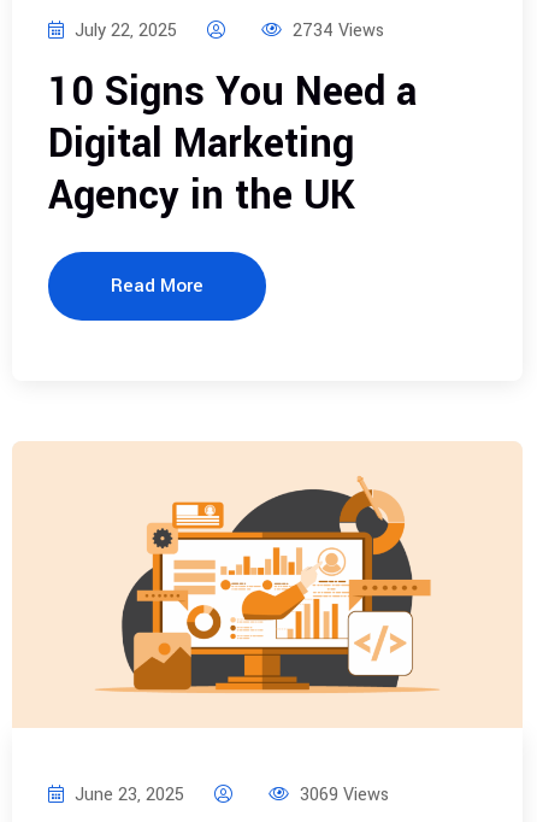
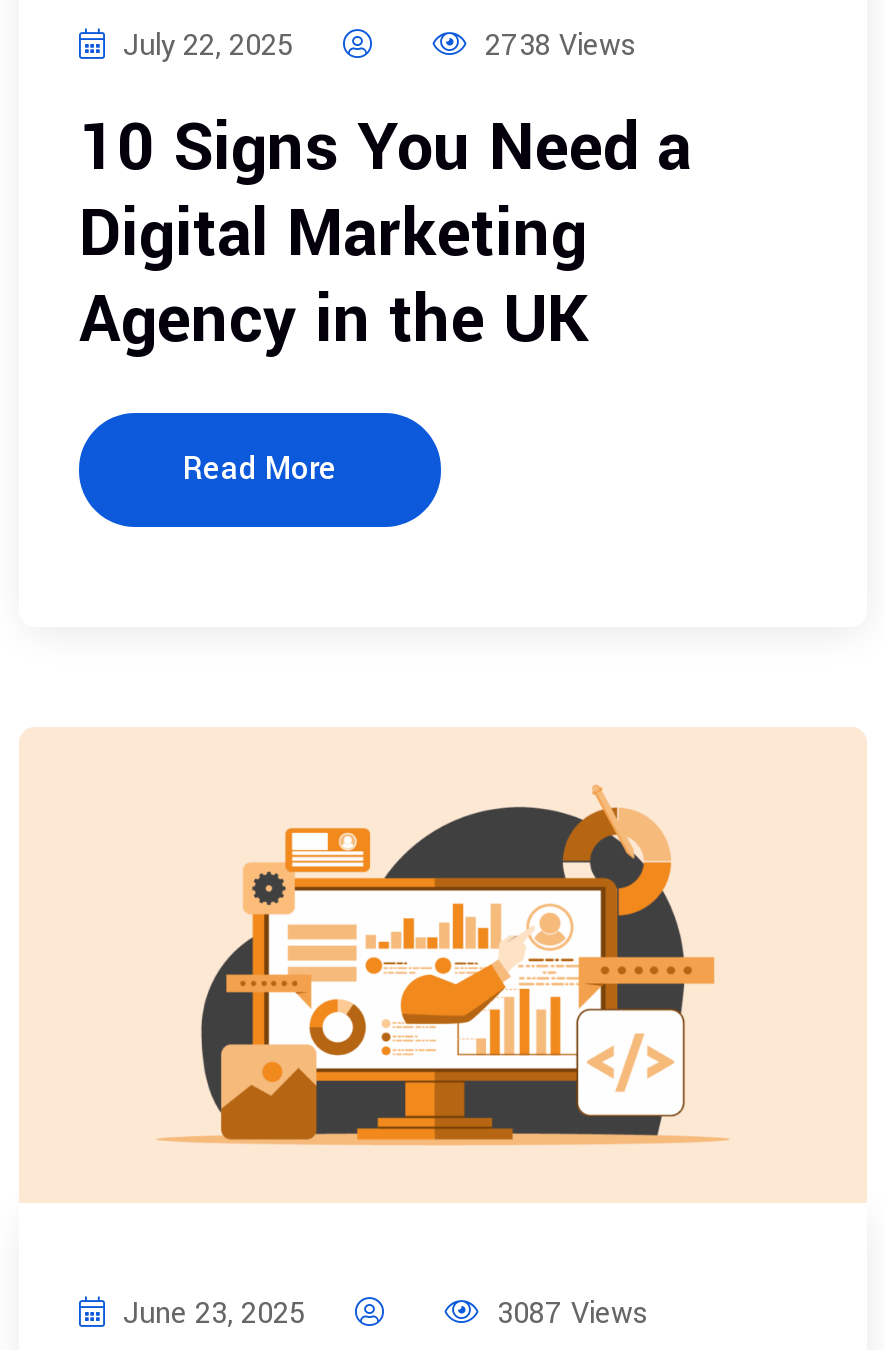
[288,18,384,43] 2734 Views -> [477,25,635,67] 2738 Views
[295,783,389,808] 3069 Views -> [489,1294,647,1336] 3087 Views

